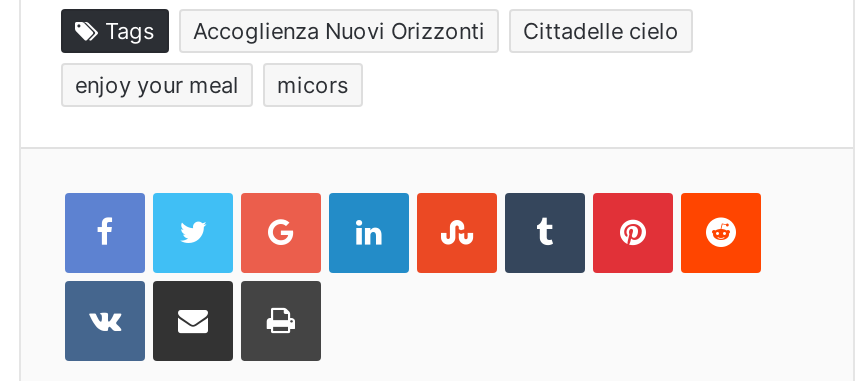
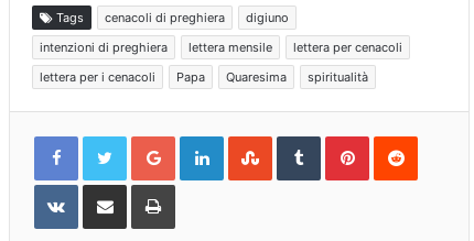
[75,17,679,99] Accoglienza Nuovi Orizzonti | Cittadelle cielo | enjoy your meal | micors -> [40,10,402,85] cenacoli di preghiera | digiuno | intenzioni di preghiera | lettera mensile | lettera per cenacoli | lettera per i cenacoli | Papa | Quaresima | spiritualità

